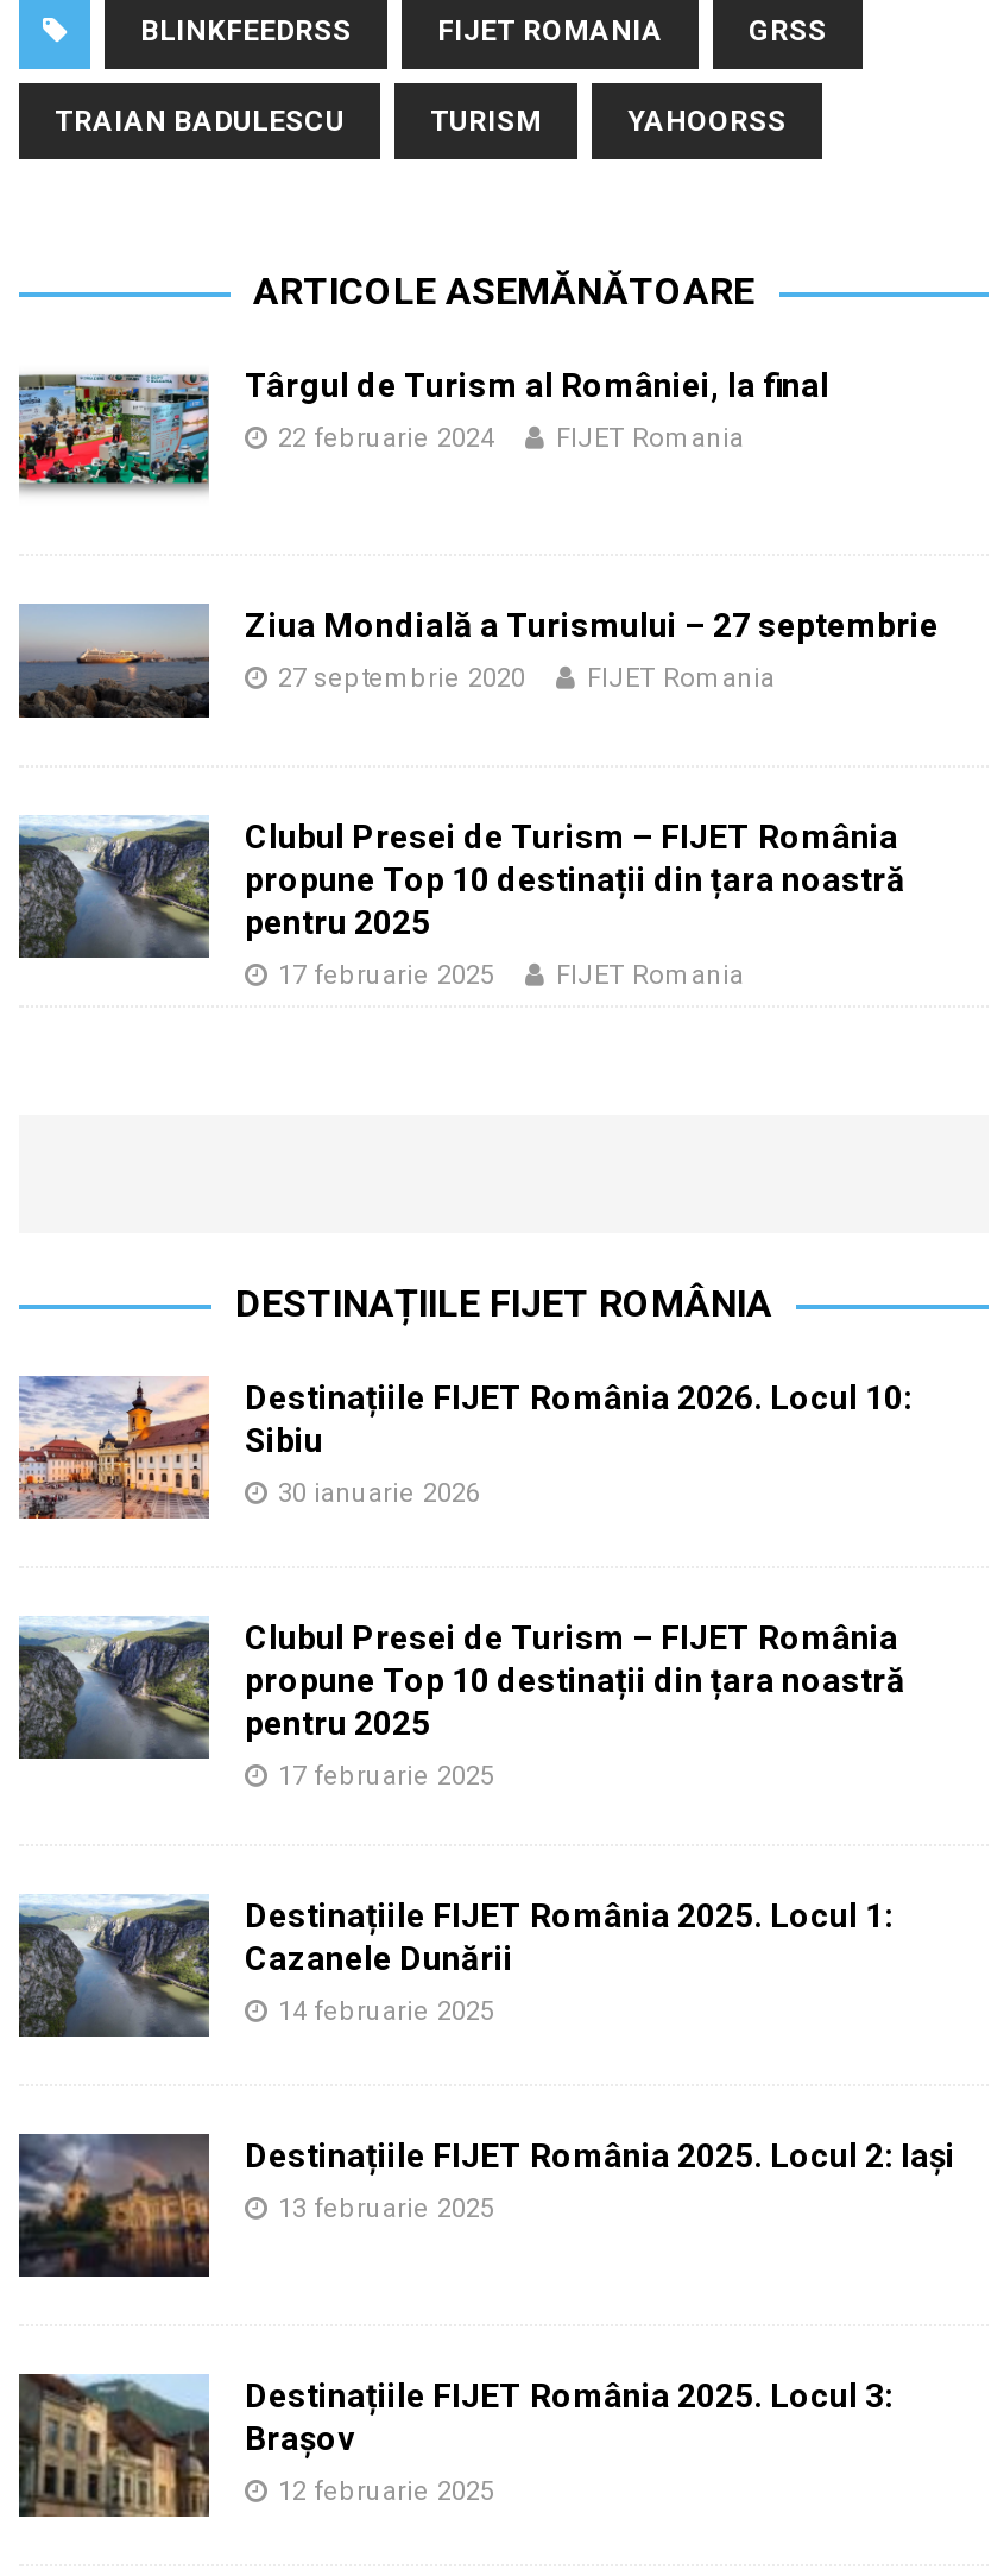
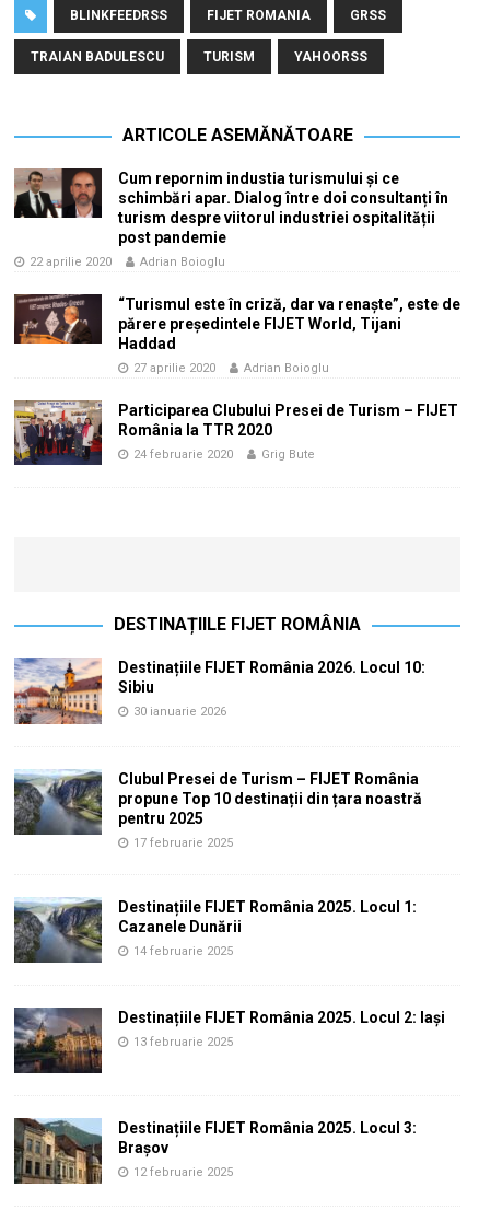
[17,364,829,482] [image] | Târgul de Turism al României, la final -> [13,167,448,246] [image] | Cum repornim industia turismului și ce | schimbări apar. Dialog între doi consultanți în | turism despre viitorul industriei ospitalității | post pandemie
[278,422,744,453] 22 februarie 2024 | FIJET Romania -> [30,254,225,269] 22 aprilie 2020 | Adrian Boioglu
[19,601,939,720] [image] | Ziua Mondială a Turismului – 27 septembrie -> [13,293,460,352] [image] | “Turismul este în criză, dar va renaște”, este de | părere președintele FIJET World, Tijani | Haddad
[278,662,775,693] 27 septembrie 2020 | FIJET Romania -> [133,360,329,375] 27 aprilie 2020 | Adrian Boioglu
[17,815,905,960] [image] | Clubul Presei de Turism – FIJET România | propune Top 10 destinații din țara noastră | pentru 2025 -> [14,399,458,466] [image] | Participarea Clubului Presei de Turism – FIJET | România la TTR 2020
[278,960,744,990] 17 februarie 2025 | FIJET Romania -> [133,447,315,461] 24 februarie 2020 | Grig Bute

